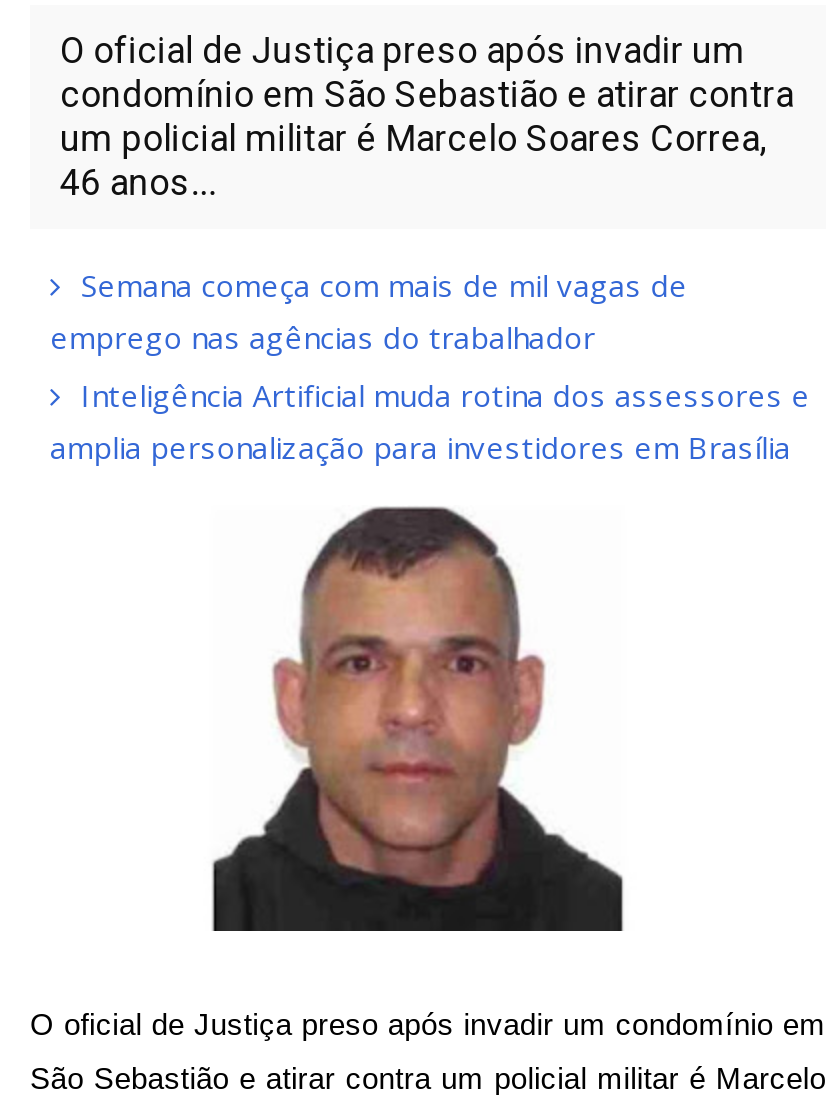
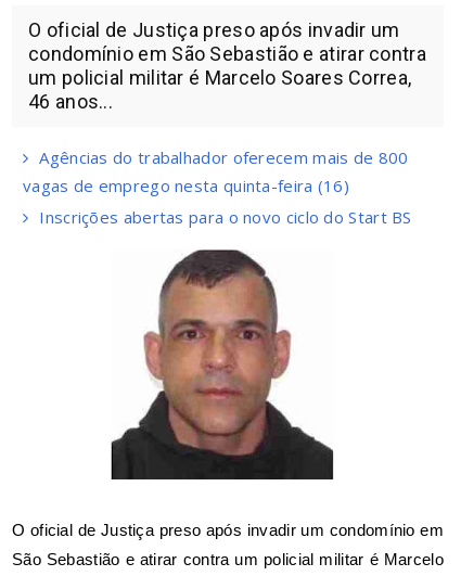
[50,265,810,467] Semana começa com mais de mil vagas de | emprego nas agências do trabalhador | Inteligência Artificial muda rotina dos assessores e | amplia personalização para investidores em Brasília -> [23,146,412,228] Agências do trabalhador oferecem mais de 800 | vagas de emprego nesta quinta-feira (16) | Inscrições abertas para o novo ciclo do Start BS

